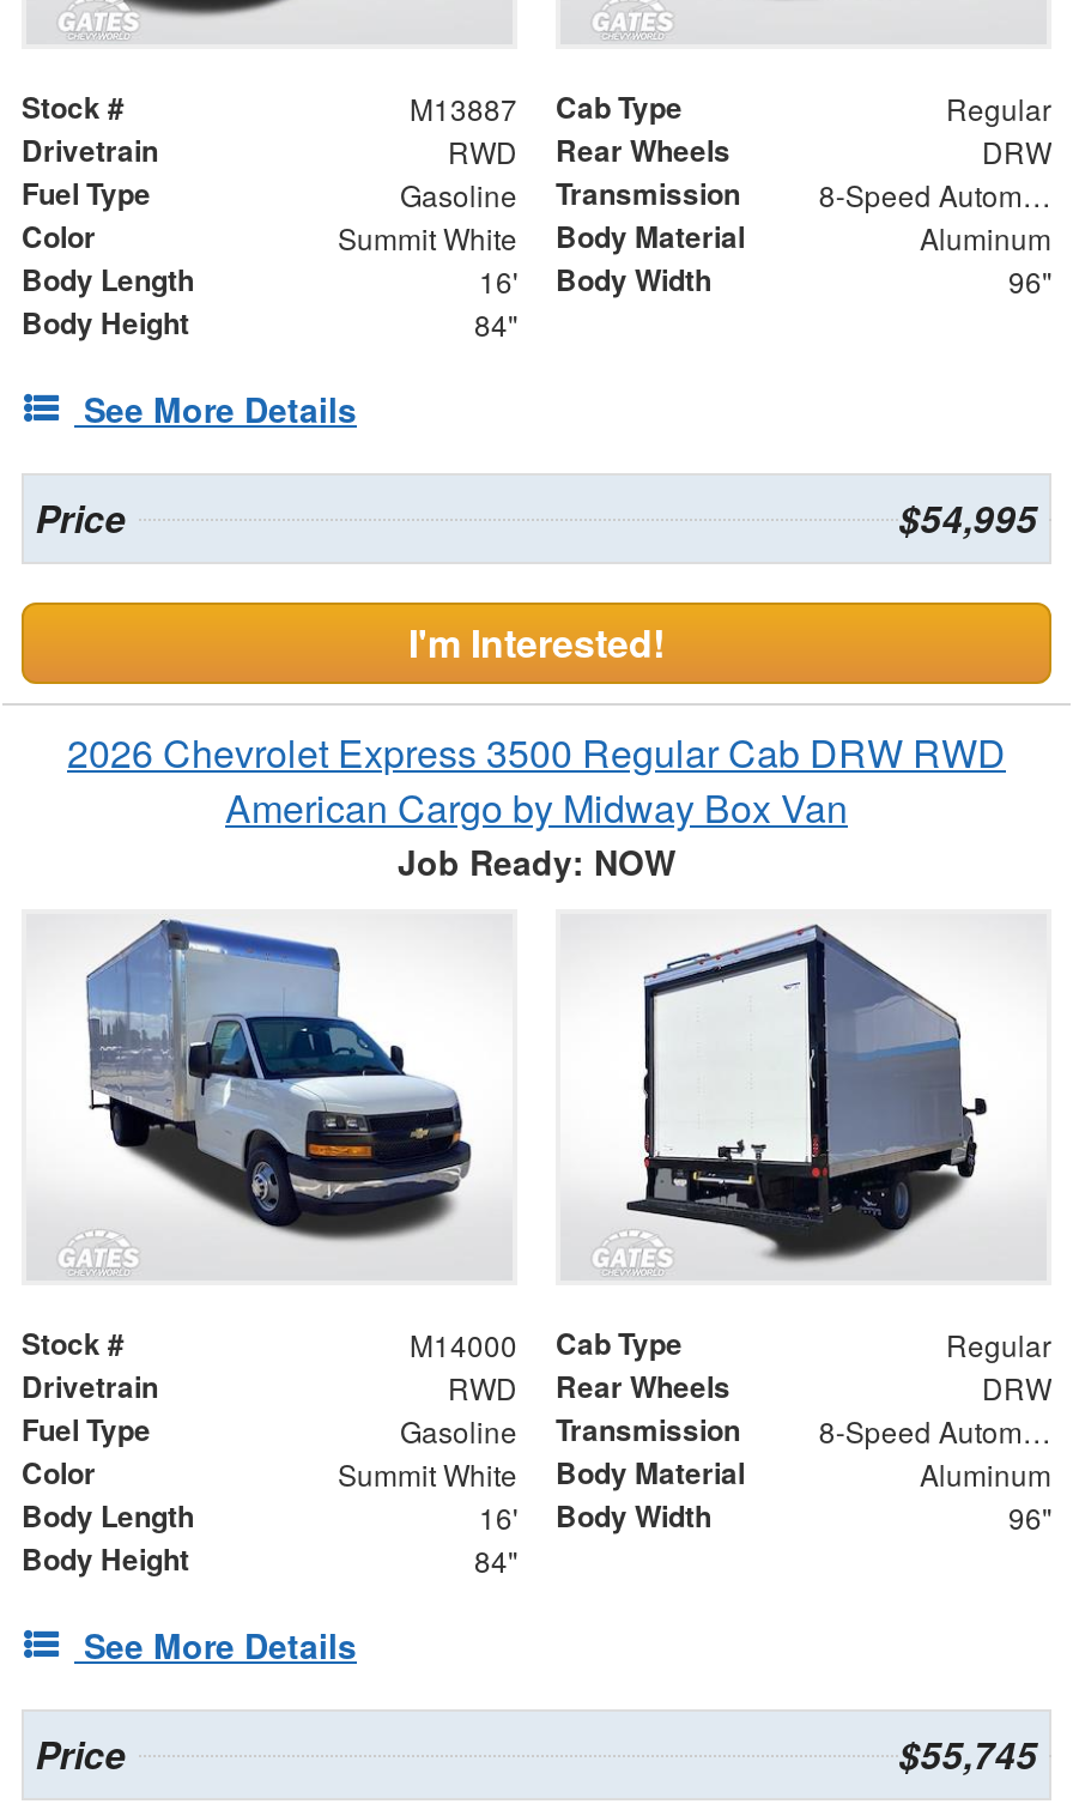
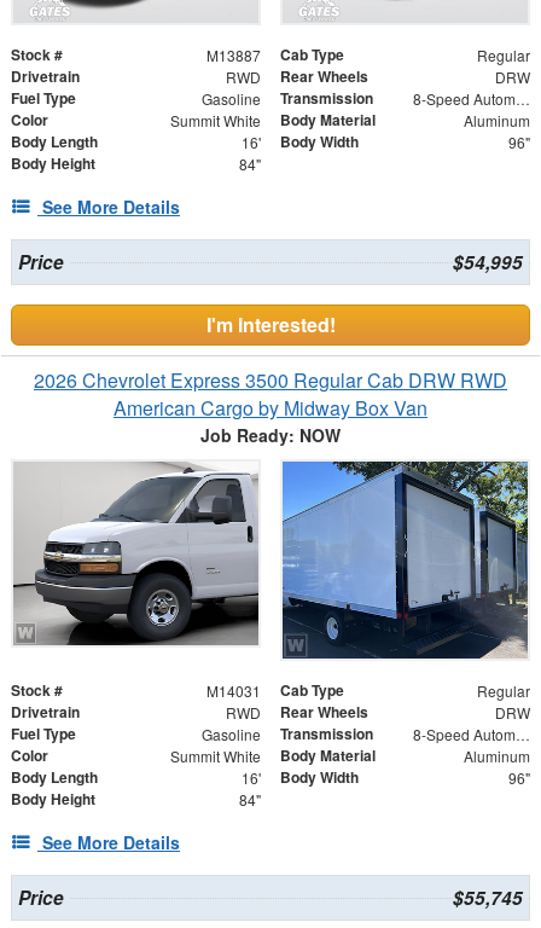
[29,918,683,1363] [image] | M14000 Cab Type -> [12,462,344,701] [image] | M14031 Cab Type
[560,915,1047,1279] [image] -> [281,460,529,660] [image]

